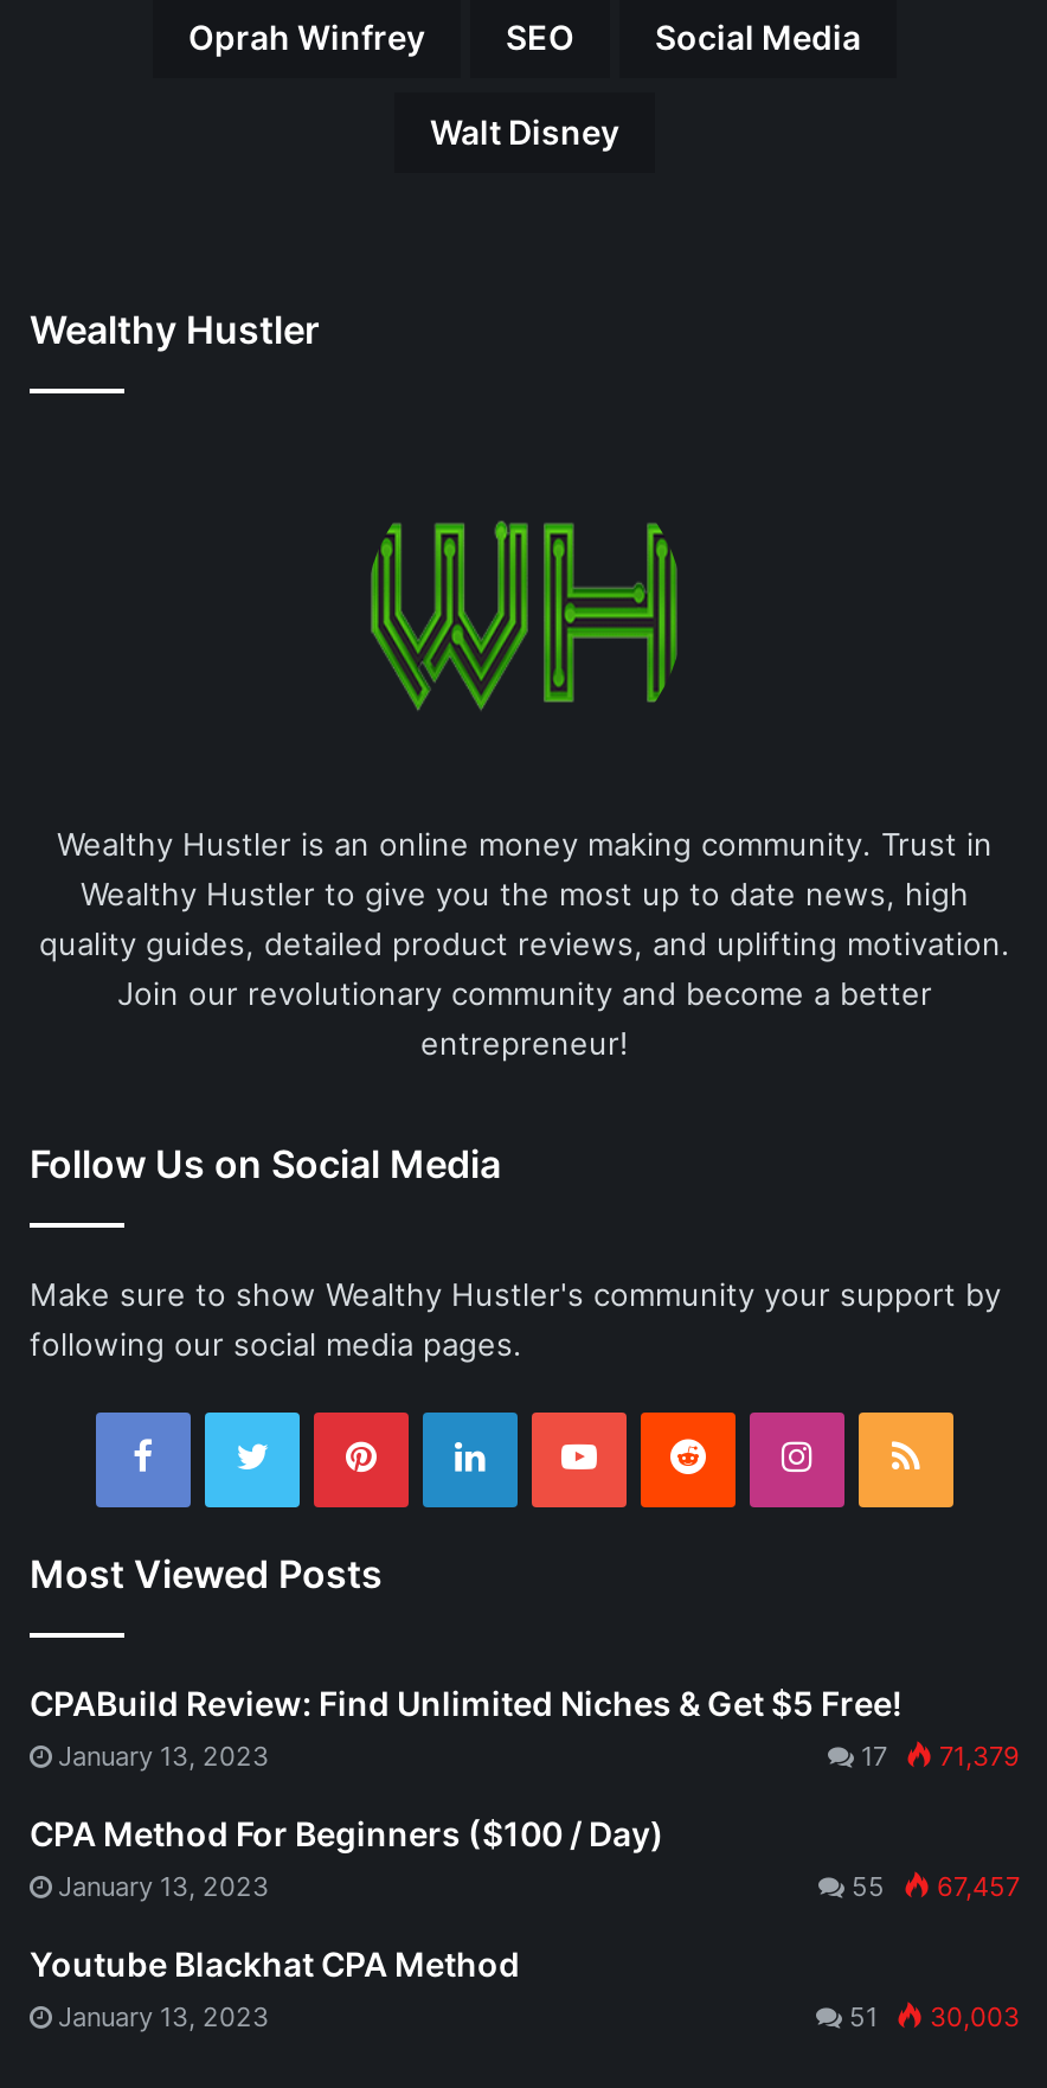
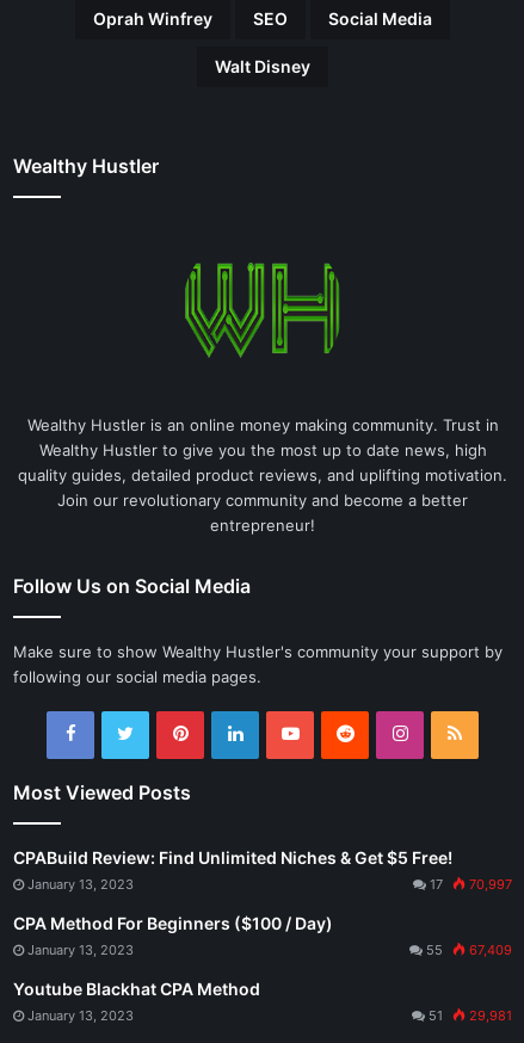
[861,1740,1020,1773] 17 71,379 -> [430,876,512,893] 17 70,997
[852,1870,1020,1903] 55 67,457 -> [426,942,512,958] 55 67,409
[849,2000,1020,2033] 51 30,003 -> [429,1007,512,1024] 51 29,981

